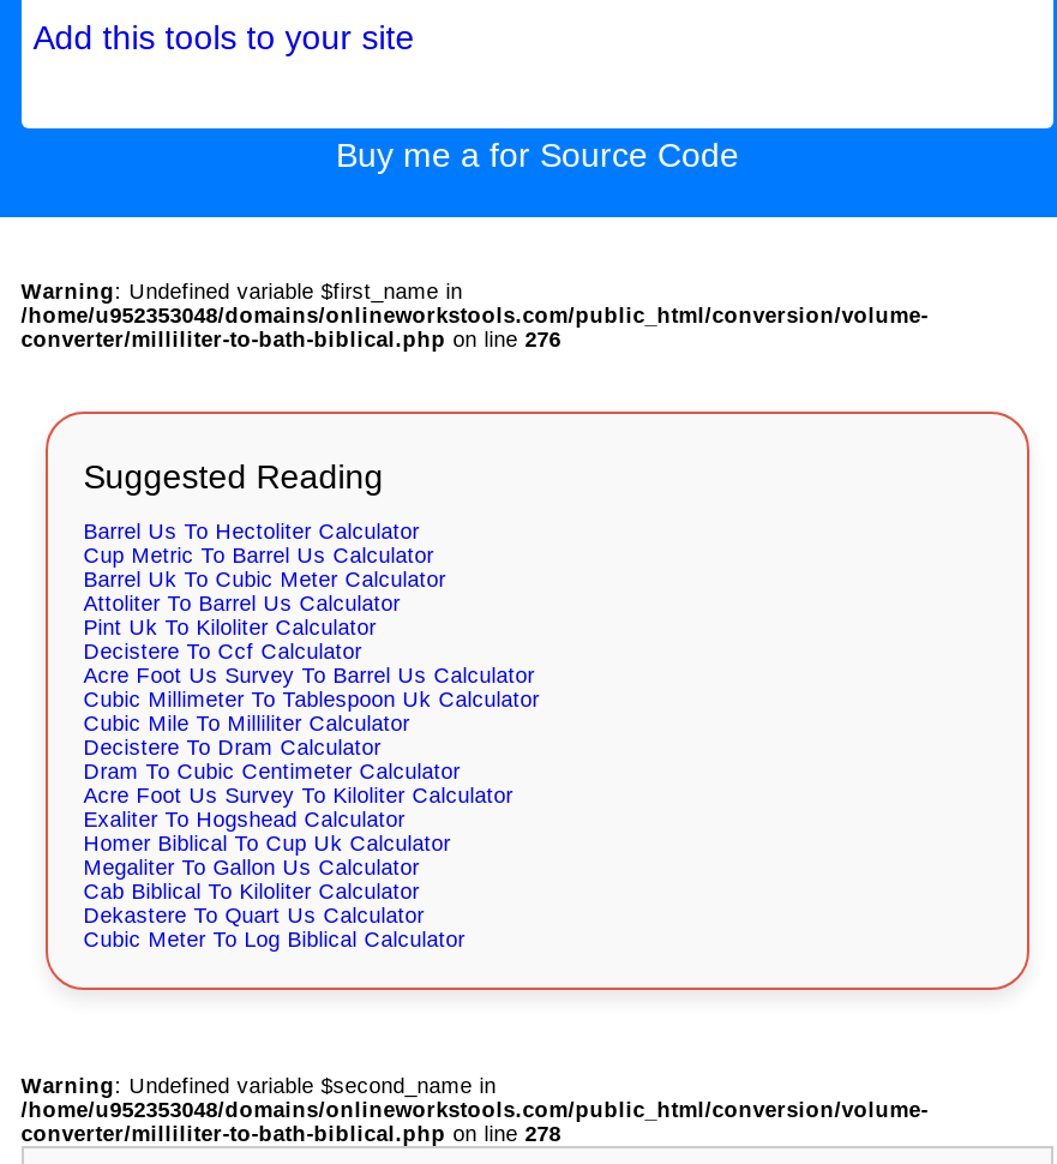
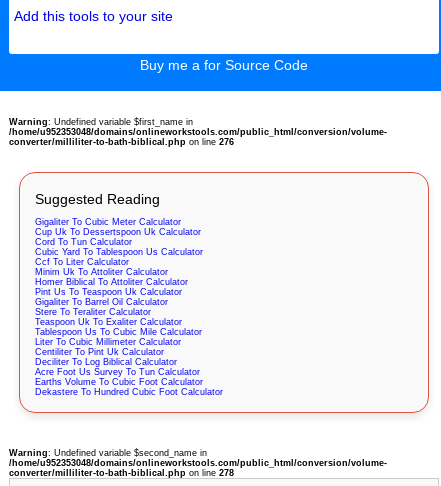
[84,520,539,952] Barrel Us To Hectoliter Calculator | Cup Metric To Barrel Us Calculator | Barrel Uk To Cubic Meter Calculator | Attoliter To Barrel Us Calculator | Pint Uk To Kiloliter Calculator | Decistere To Ccf Calculator | Acre Foot Us Survey To Barrel Us Calculator | Cubic Millimeter To Tablespoon Uk Calculator | Cubic Mile To Milliliter Calculator | Decistere To Dram Calculator | Dram To Cubic Centimeter Calculator | Acre Foot Us Survey To Kiloliter Calculator | Exaliter To Hogshead Calculator | Homer Biblical To Cup Uk Calculator | Megaliter To Gallon Us Calculator | Cab Biblical To Kiloliter Calculator | Dekastere To Quart Us Calculator | Cubic Meter To Log Biblical Calculator -> [35,217,223,397] Gigaliter To Cubic Meter Calculator | Cup Uk To Dessertspoon Uk Calculator | Cord To Tun Calculator | Cubic Yard To Tablespoon Us Calculator | Ccf To Liter Calculator | Minim Uk To Attoliter Calculator | Homer Biblical To Attoliter Calculator | Pint Us To Teaspoon Uk Calculator | Gigaliter To Barrel Oil Calculator | Stere To Teraliter Calculator | Teaspoon Uk To Exaliter Calculator | Tablespoon Us To Cubic Mile Calculator | Liter To Cubic Millimeter Calculator | Centiliter To Pint Uk Calculator | Deciliter To Log Biblical Calculator | Acre Foot Us Survey To Tun Calculator | Earths Volume To Cubic Foot Calculator | Dekastere To Hundred Cubic Foot Calculator

